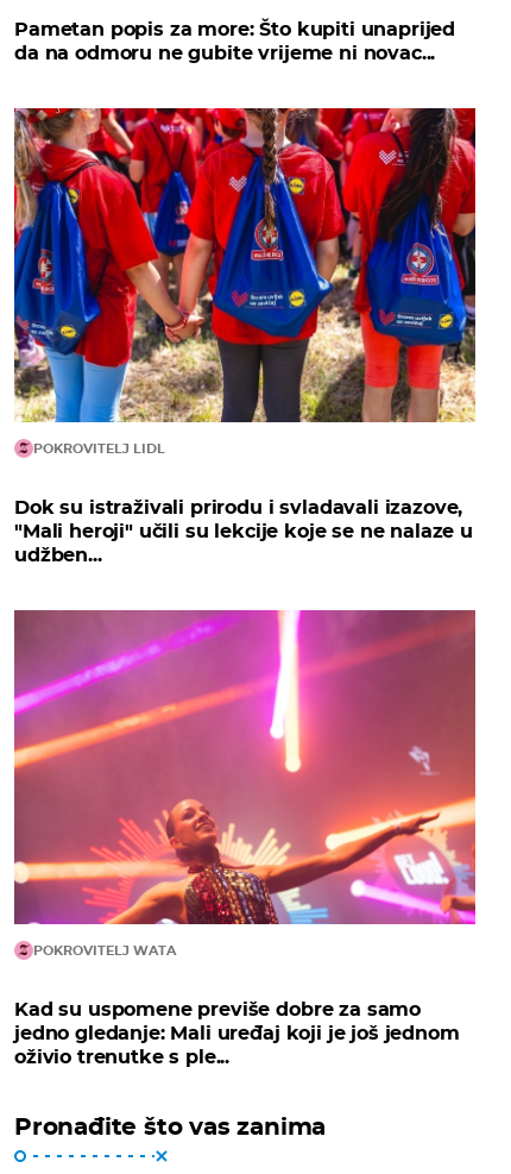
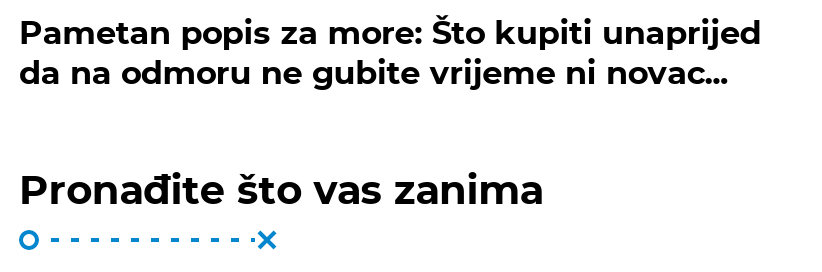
[13,107,477,566] [image] | POKROVITELJ LIDL | Dok su istraživali prirodu i svladavali izazove, | "Mali heroji" učili su lekcije koje se ne nalaze u | udžben... -> none
[13,609,477,1068] [image] | POKROVITELJ WATA | Kad su uspomene previše dobre za samo | jedno gledanje: Mali uređaj koji je još jednom | oživio trenutke s ple... -> none

